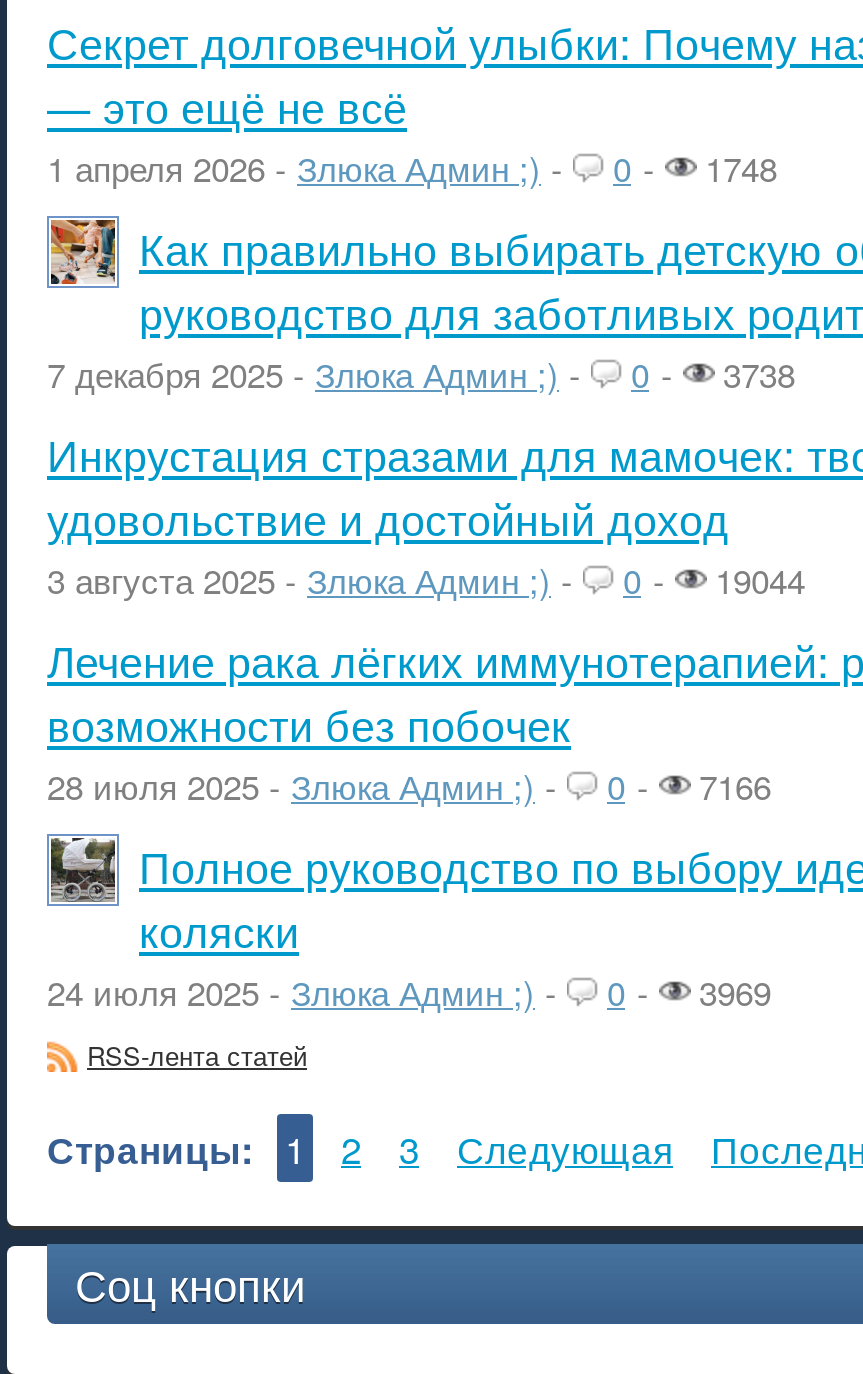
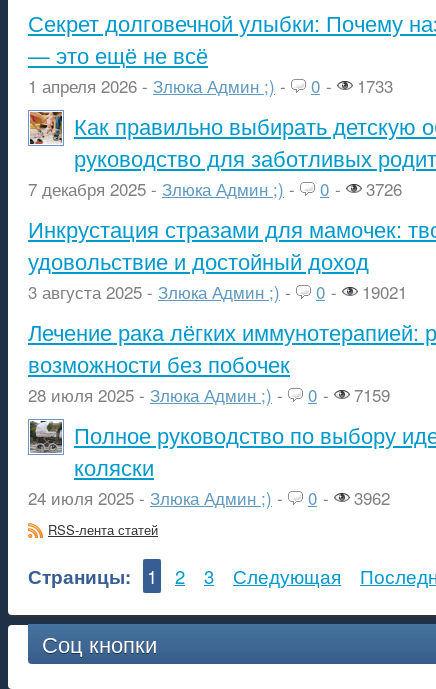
[47,142,777,192] 1 апреля 2026 - Злюка Админ ;) - 0 - 1748 -> [28,73,393,98] 1 апреля 2026 - Злюка Админ ;) - 0 - 1733
[47,348,795,398] 7 декабря 2025 - Злюка Админ ;) - 0 - 3738 -> [28,176,402,201] 7 декабря 2025 - Злюка Админ ;) - 0 - 3726
[47,554,805,604] 3 августа 2025 - Злюка Админ ;) - 0 - 19044 -> [28,279,407,304] 3 августа 2025 - Злюка Админ ;) - 0 - 19021
[47,760,771,810] 28 июля 2025 - Злюка Админ ;) - 0 - 7166 -> [28,382,390,407] 28 июля 2025 - Злюка Админ ;) - 0 - 7159
[47,966,771,1016] 24 июля 2025 - Злюка Админ ;) - 0 - 3969 -> [28,485,390,510] 24 июля 2025 - Злюка Админ ;) - 0 - 3962

